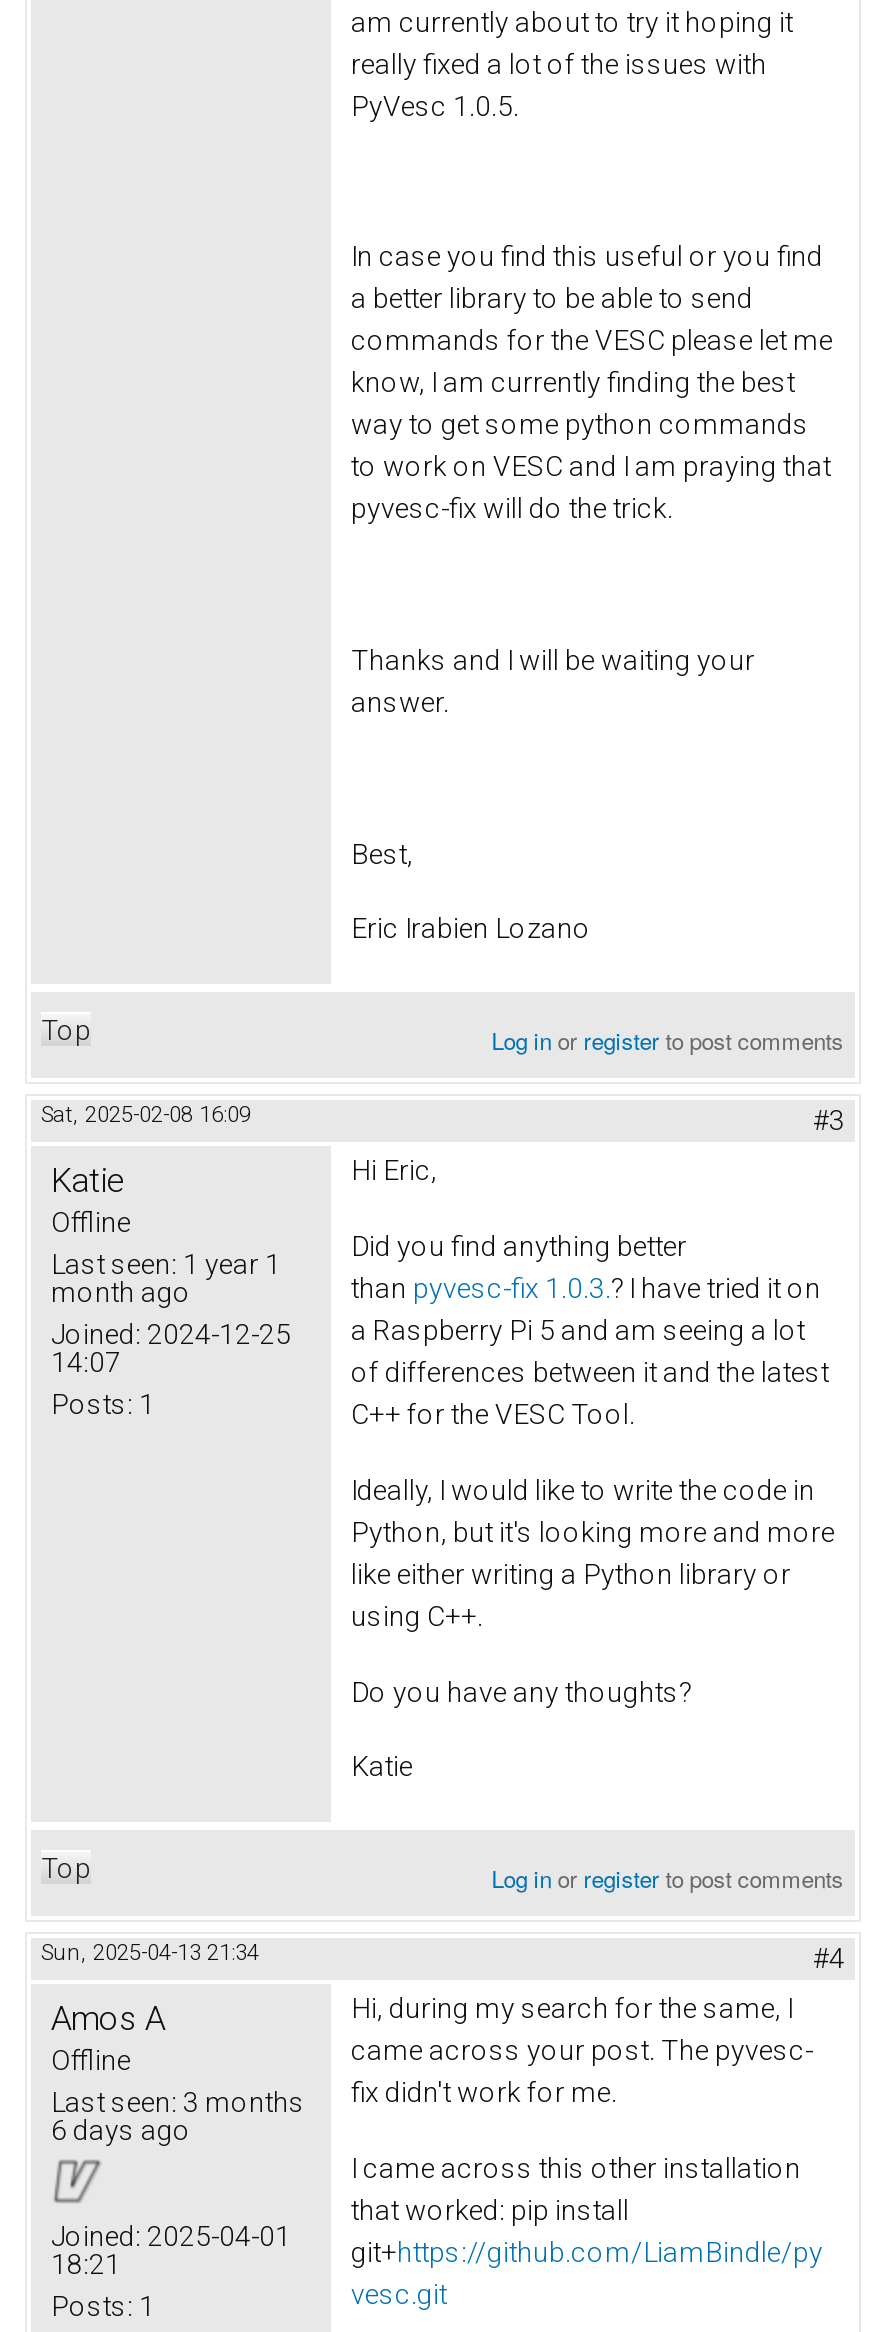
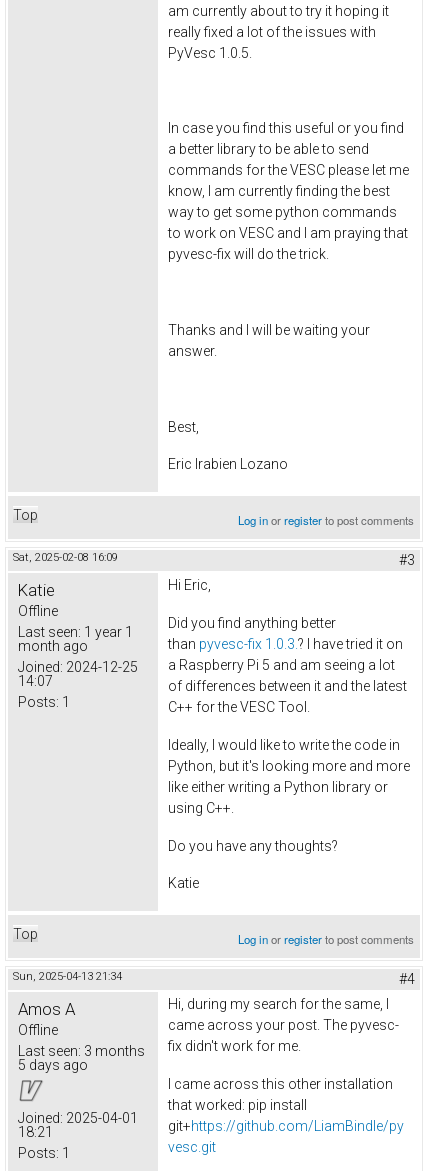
[51,2114,191,2146] 6 days ago -> [18,1057,88,1073] 5 days ago

